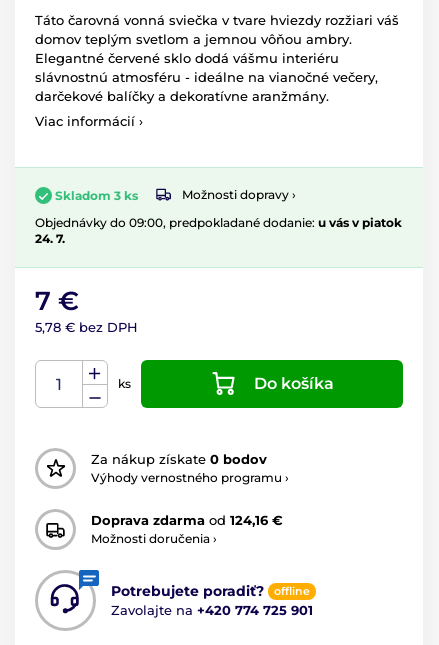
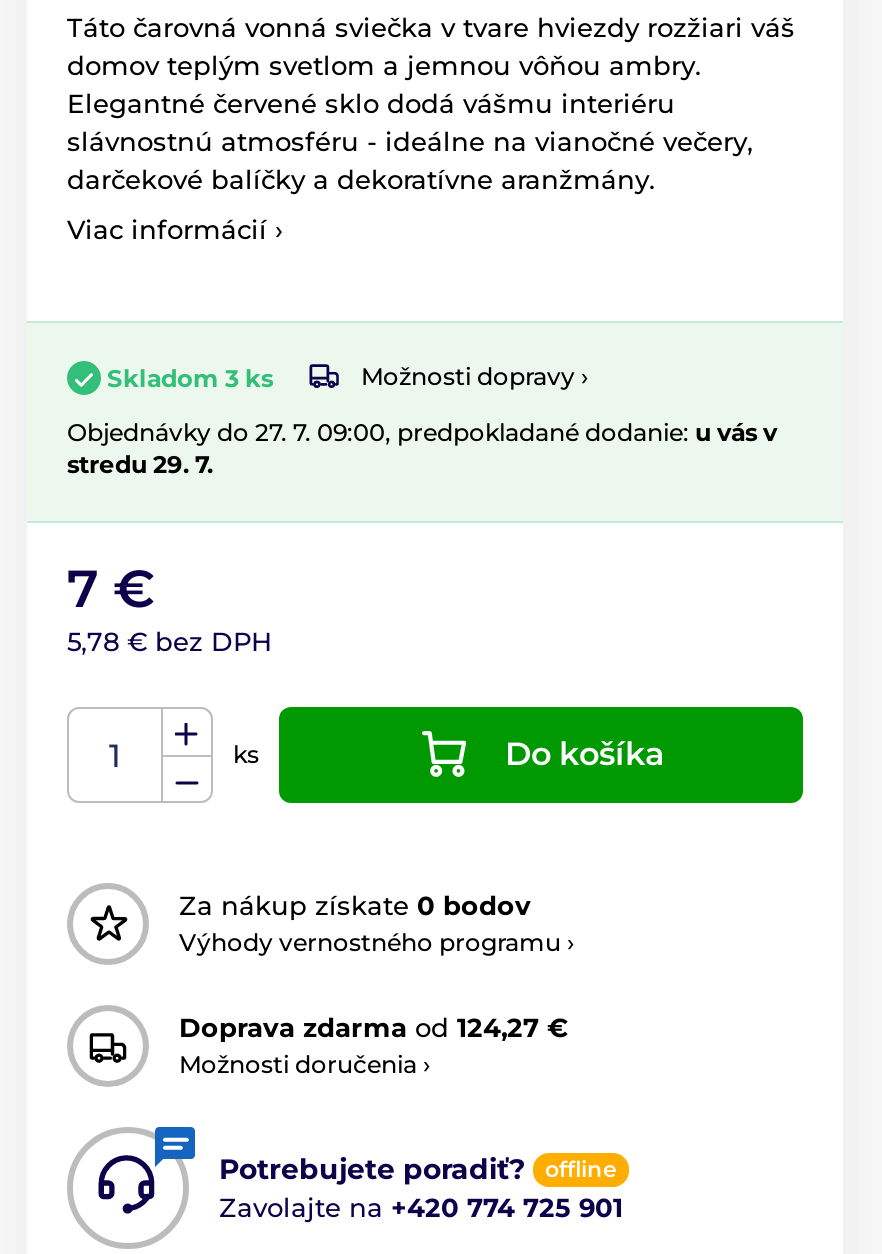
[35,215,402,246] Objednávky do 09:00, predpokladané dodanie: u vás v piatok | 24. 7. -> [67,417,777,479] Objednávky do 27. 7. 09:00, predpokladané dodanie: u vás v | stredu 29. 7.
[91,512,283,528] Doprava zdarma od 124,16 € -> [179,1012,569,1044] Doprava zdarma od 124,27 €

